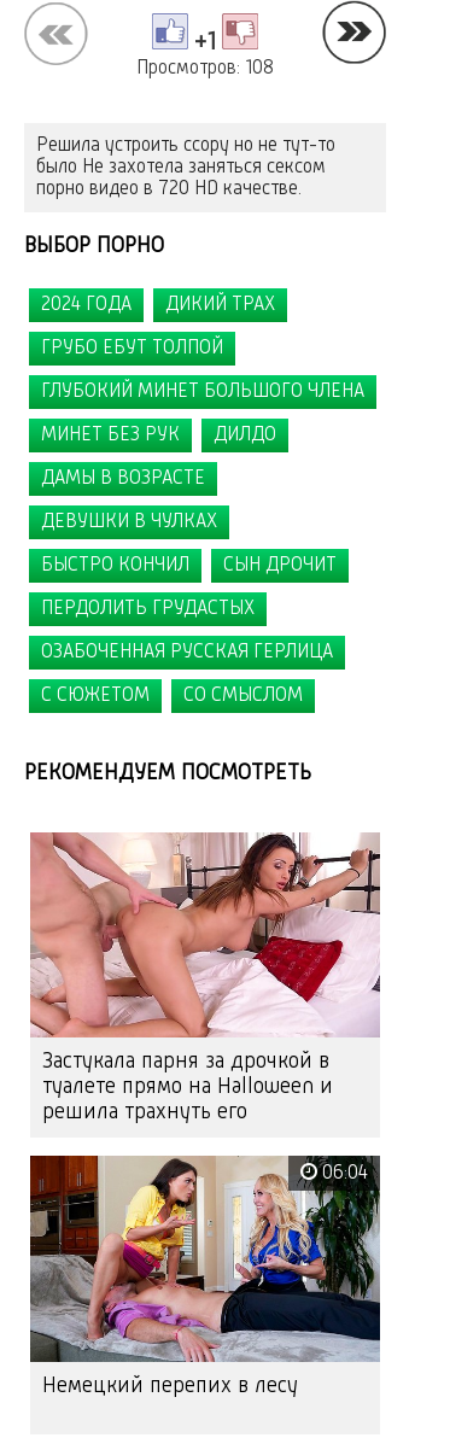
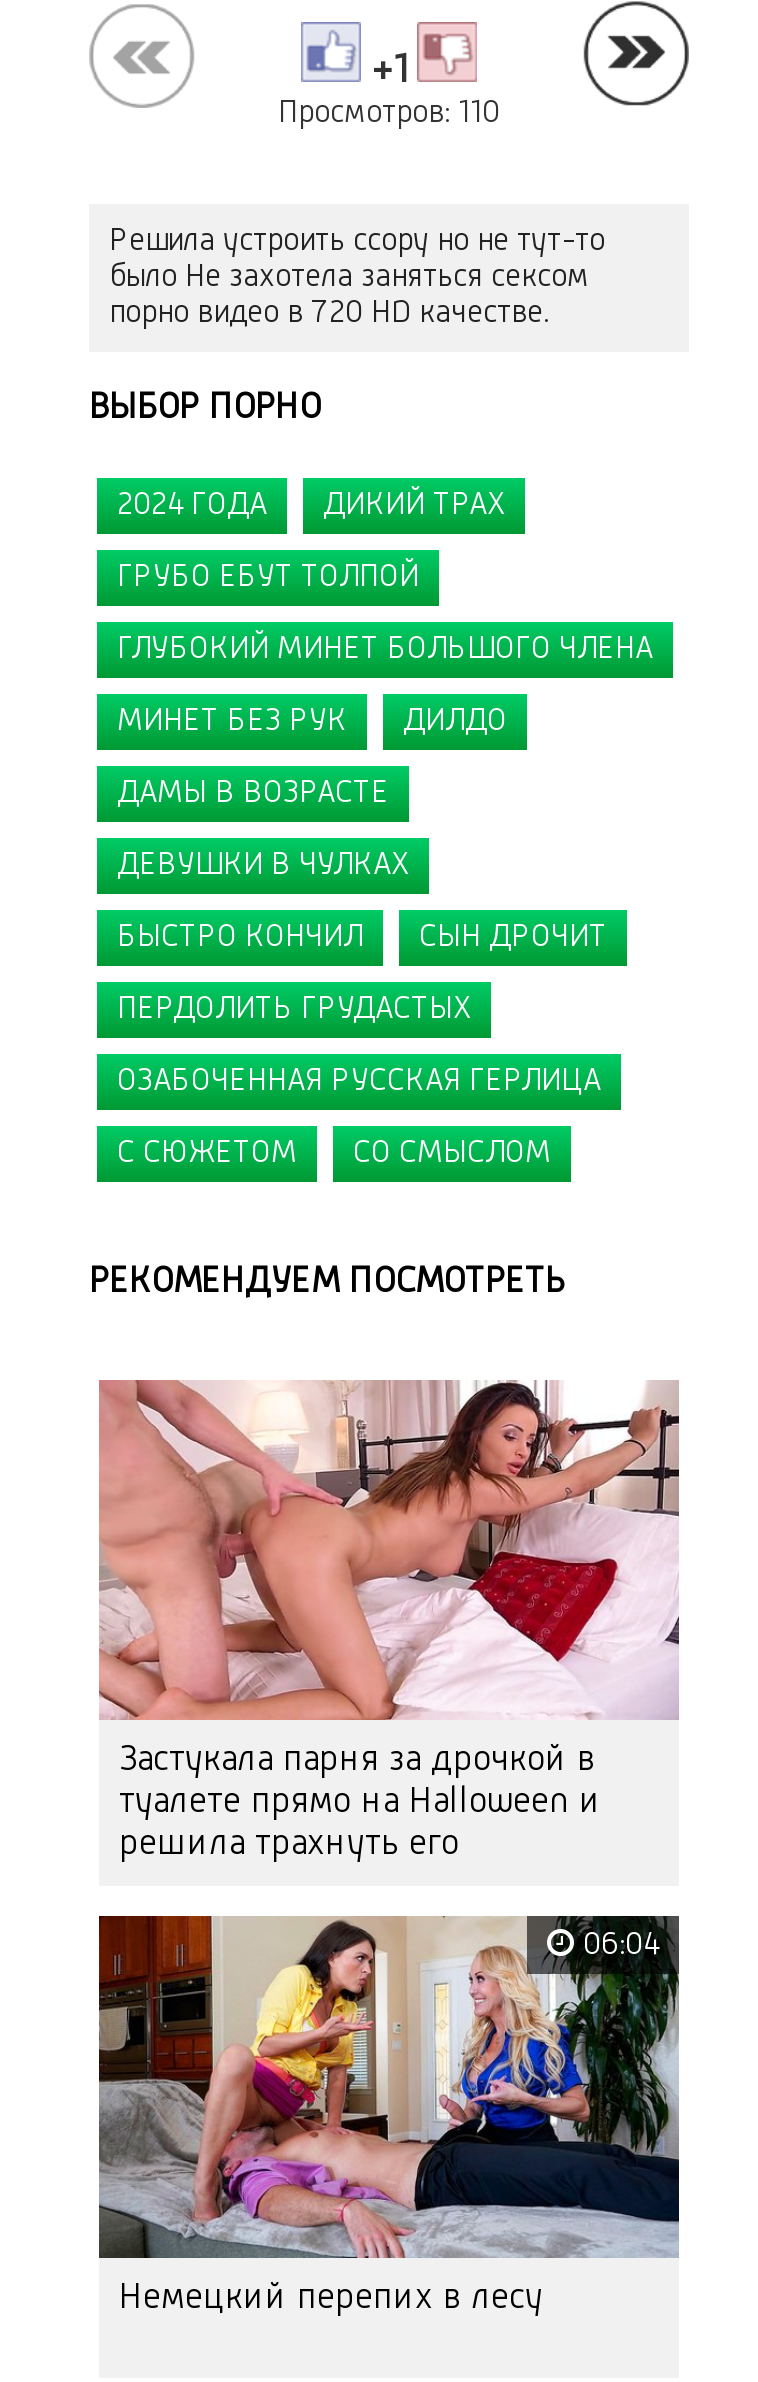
[136,59,274,78] Просмотров: 108 -> [278,97,500,129] Просмотров: 110

